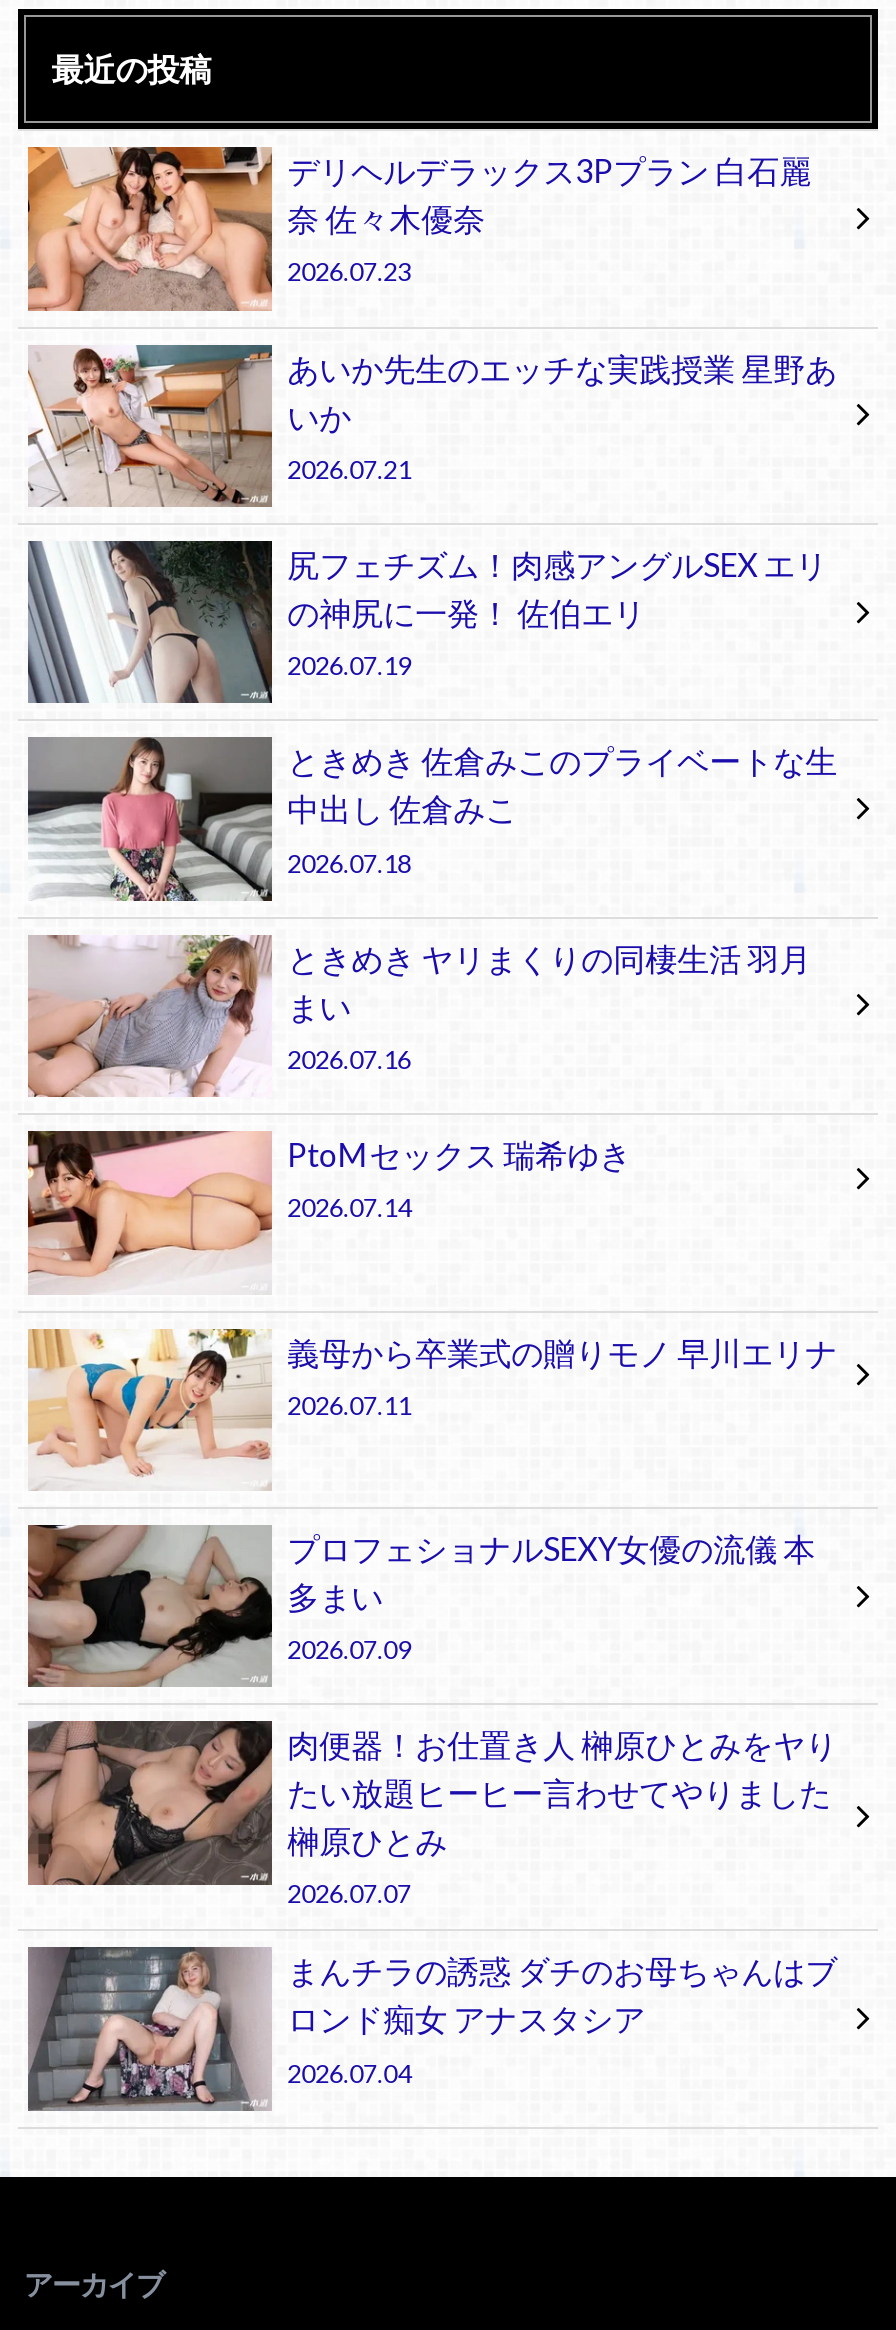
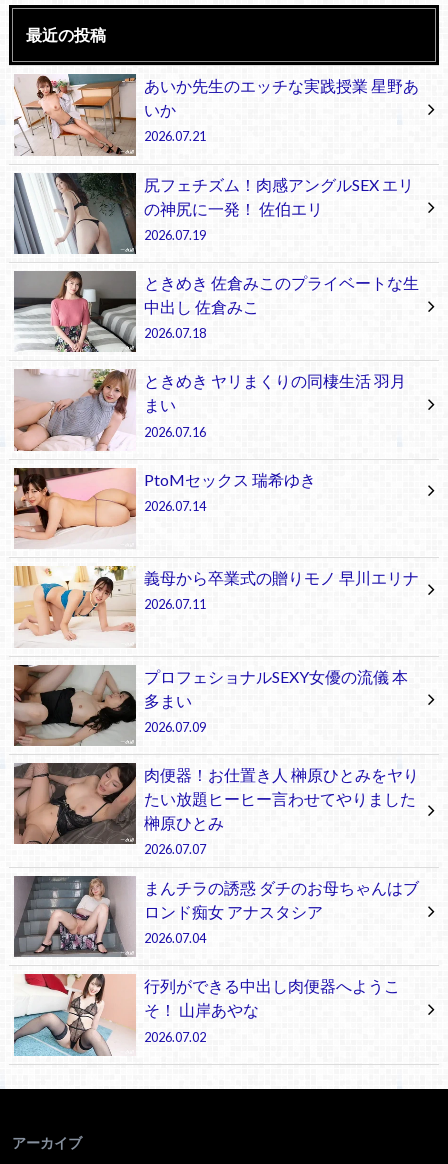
[26,145,811,311] [image] | デリヘルデラックス3Pプラン 白石麗 | 奈 佐々木優奈 | 2026.07.23 -> none
moved [10,348,837,2133] -> [5,76,419,969]: [image] | あいか先生のエッチな実践授業 星野あ | 2026.07.21 | ... | ロンド痴女 アナスタシア | 2026.07.04
none -> [14,973,400,1056] [image] | 行列ができる中出し肉便器へようこ | そ！ 山岸あやな | 2026.07.02

